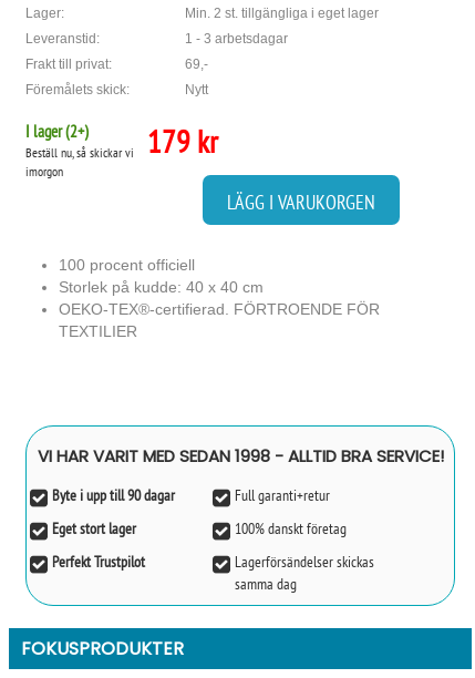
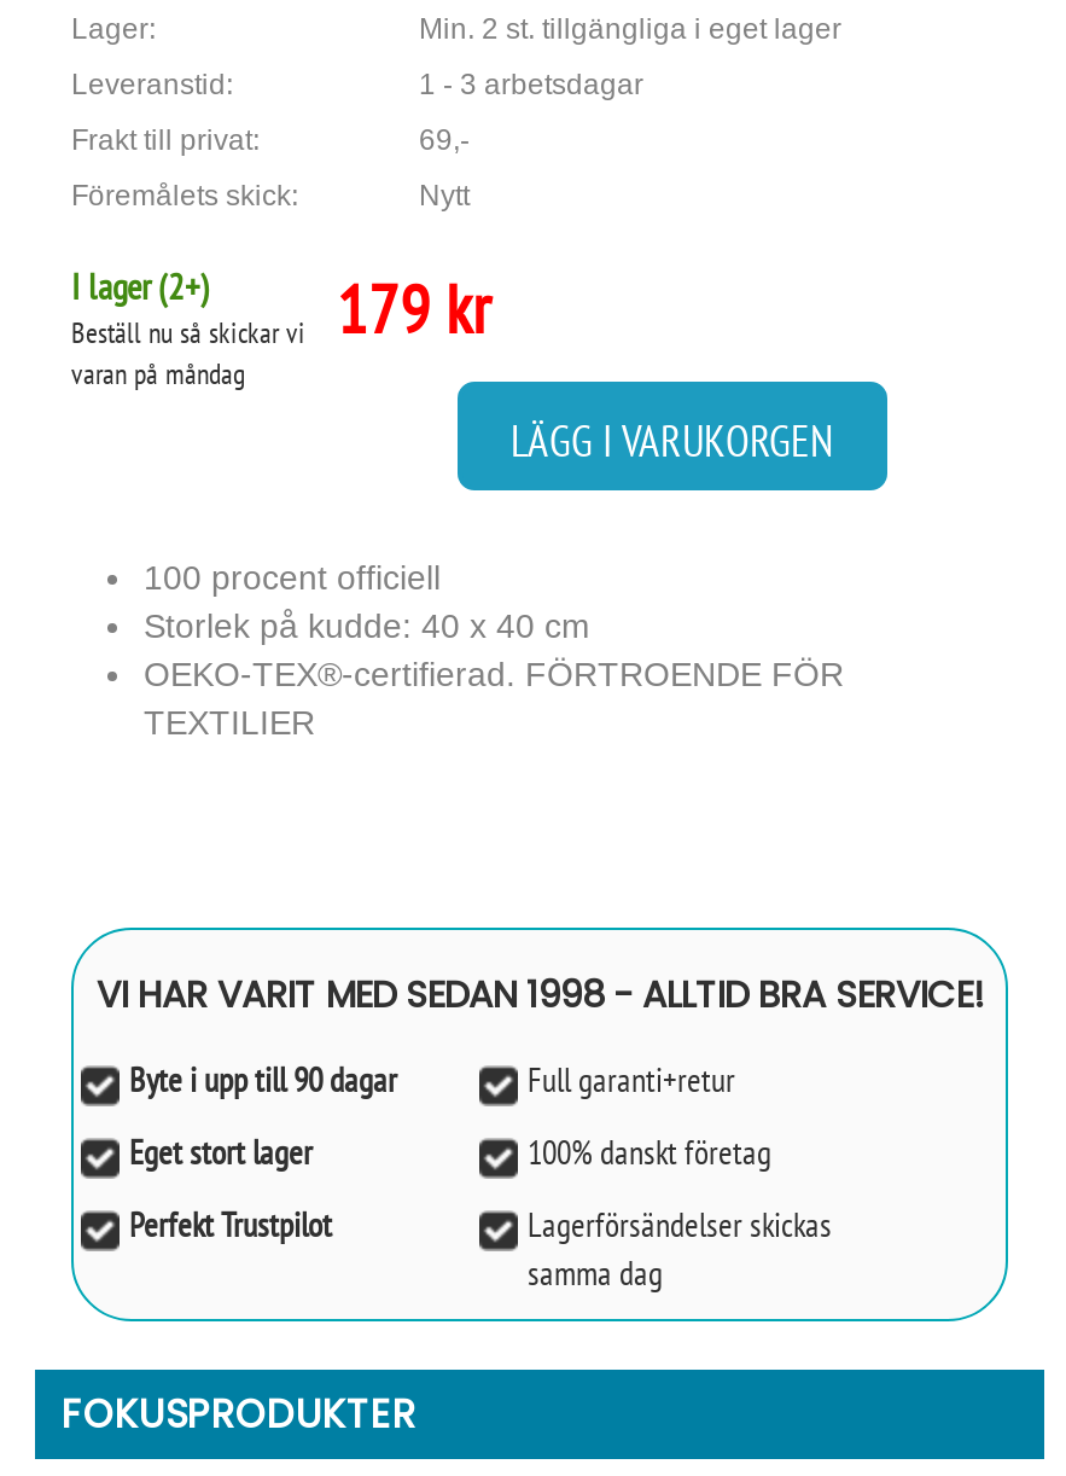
[25,144,134,179] Beställ nu, så skickar vi | imorgon -> [71,314,305,391] Beställ nu så skickar vi | varan på måndag

